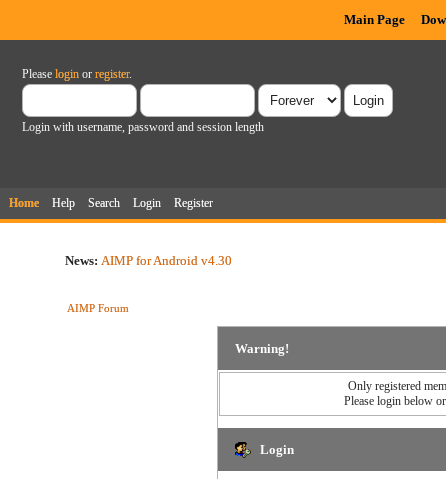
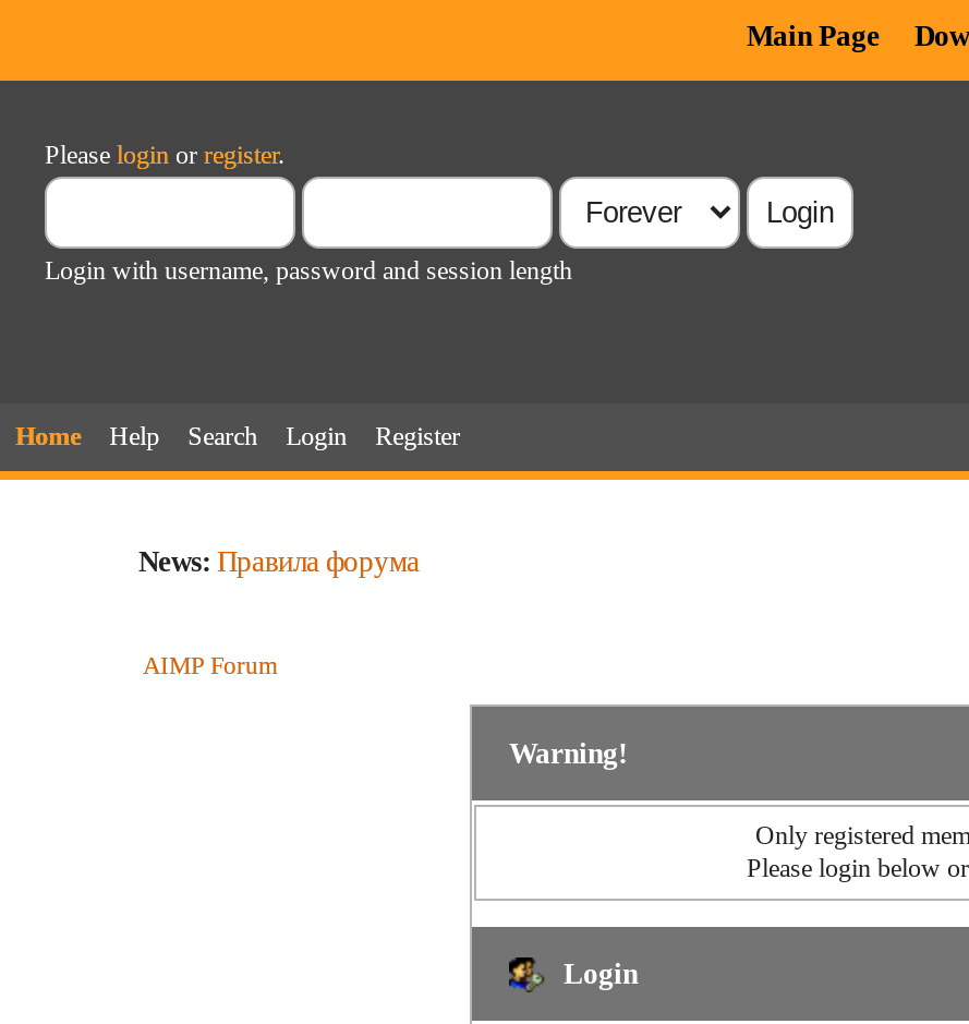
[65,253,232,268] News: AIMP for Android v4.30 -> [138,545,420,578] News: Правила форума

